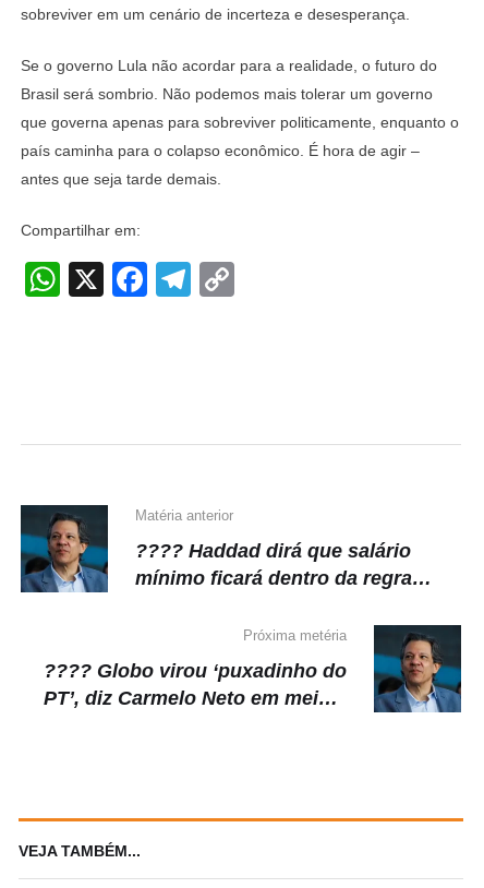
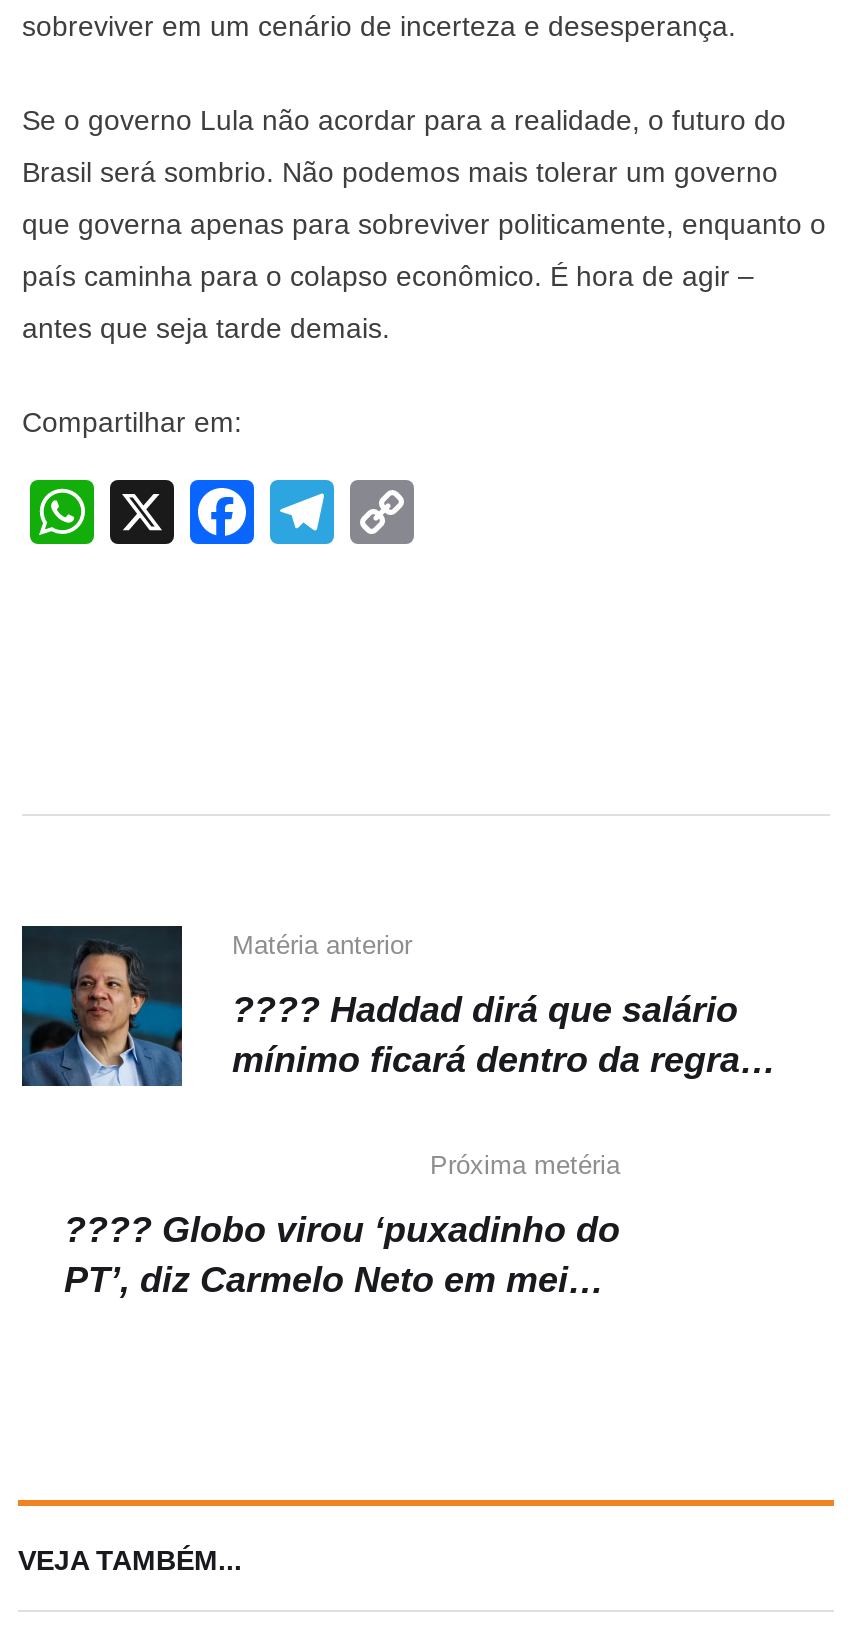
[373,624,462,713] [image] -> none

